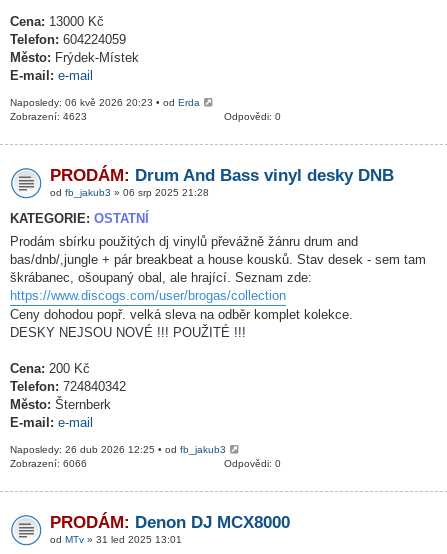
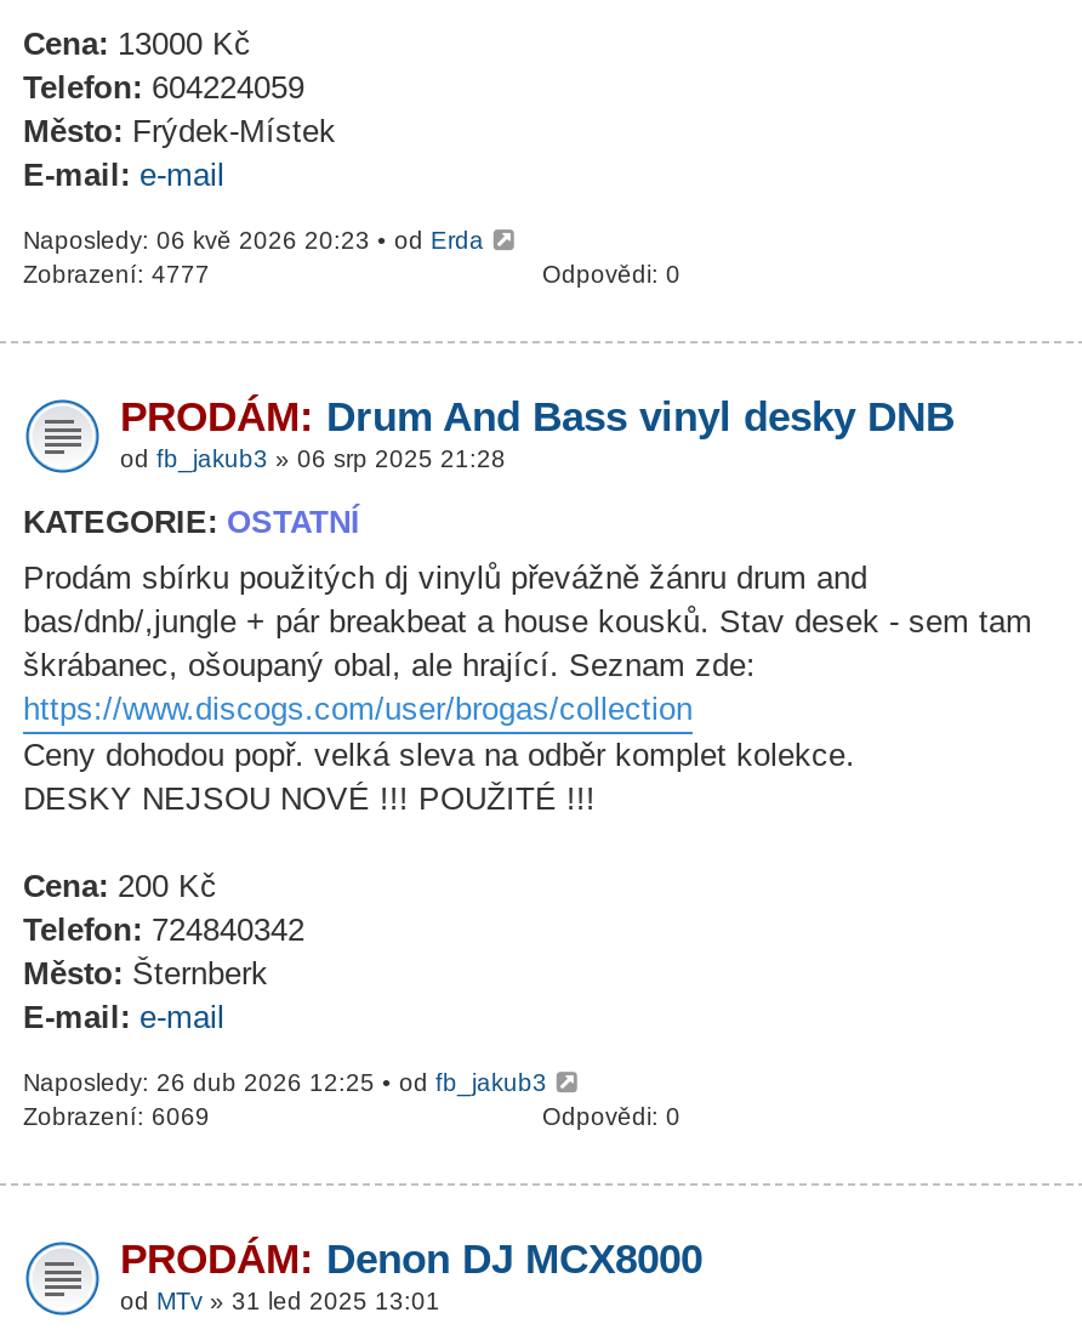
[10,111,87,122] Zobrazení: 4623 -> [23,261,210,288] Zobrazení: 4777
[10,458,87,469] Zobrazení: 6066 -> [23,1103,210,1130] Zobrazení: 6069

